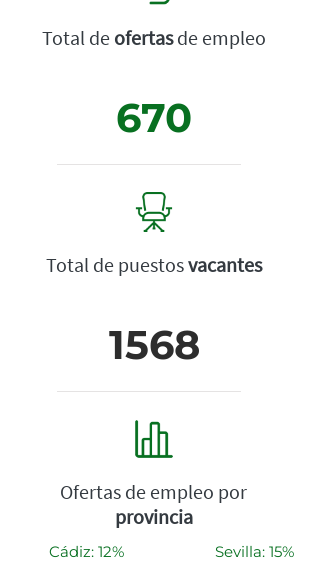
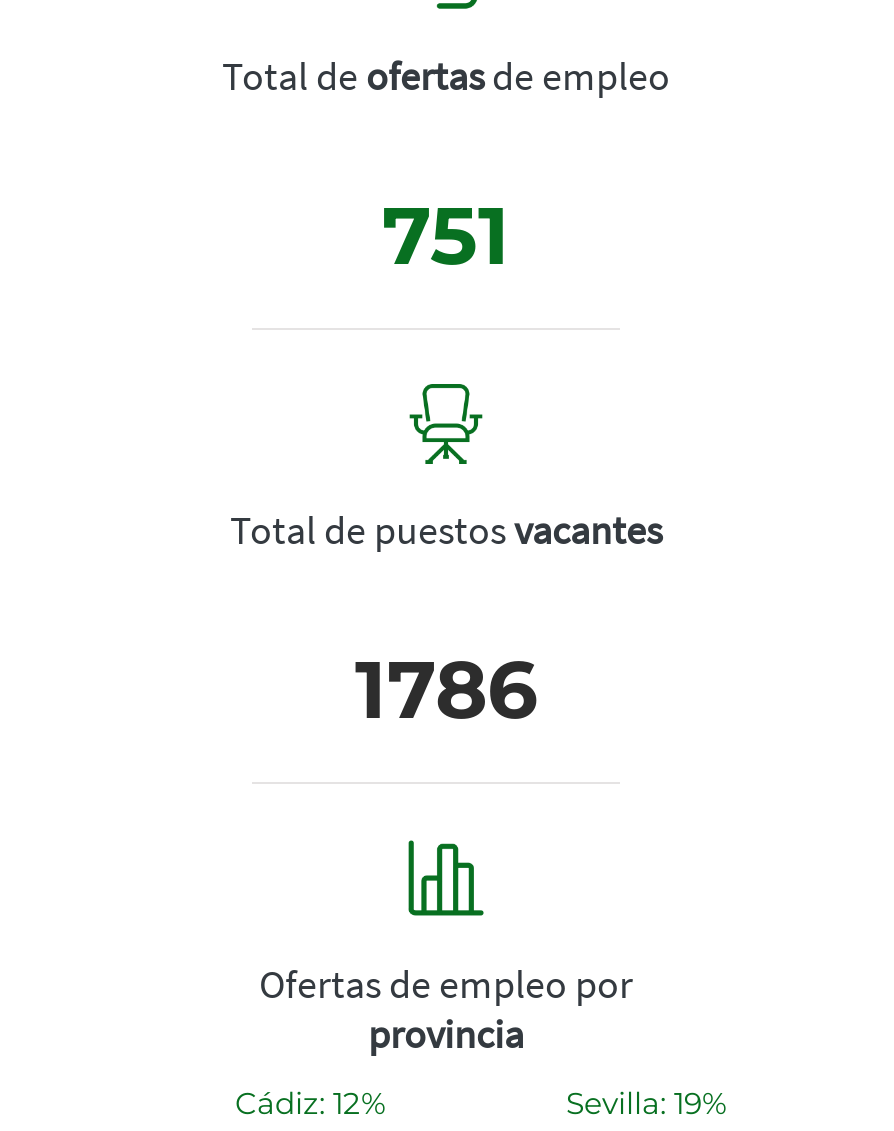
[116,93,192,142] 670 -> [382,186,510,284] 751
[108,320,199,369] 1568 -> [355,640,537,738] 1786
[214,542,293,561] Sevilla: 15% -> [566,1084,726,1122] Sevilla: 19%

